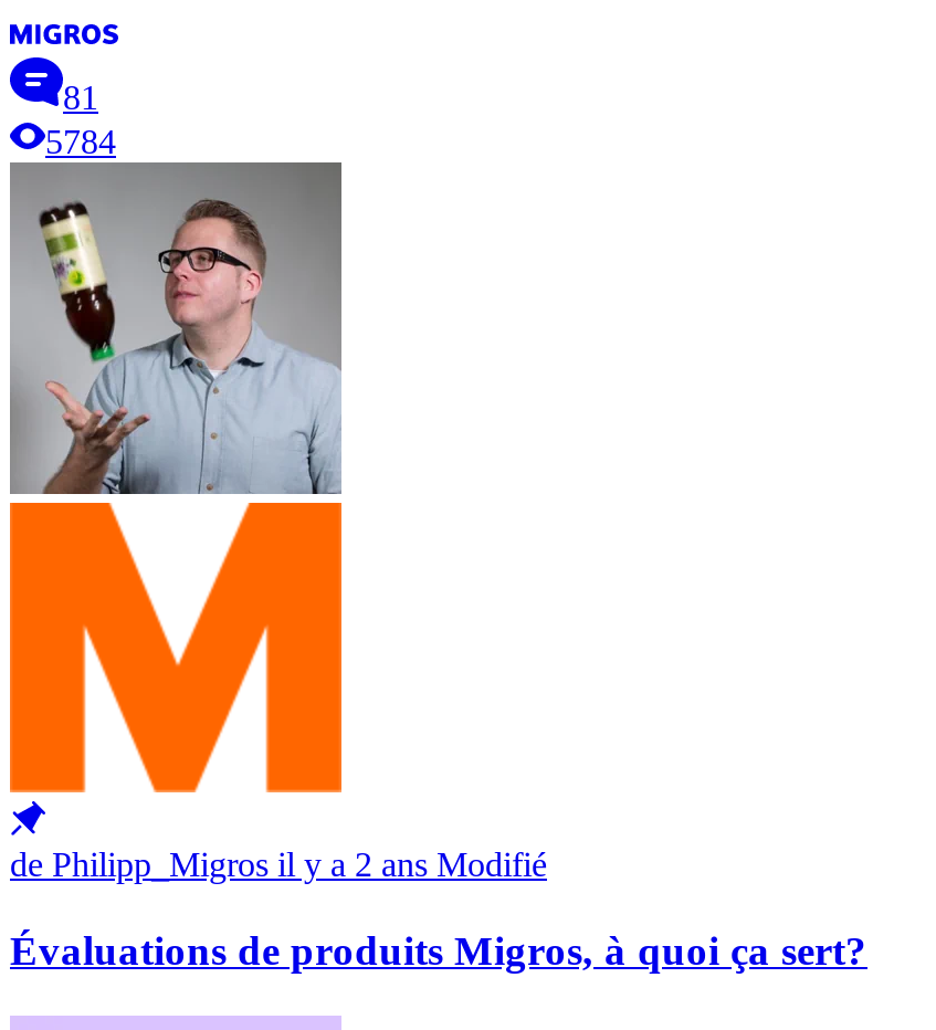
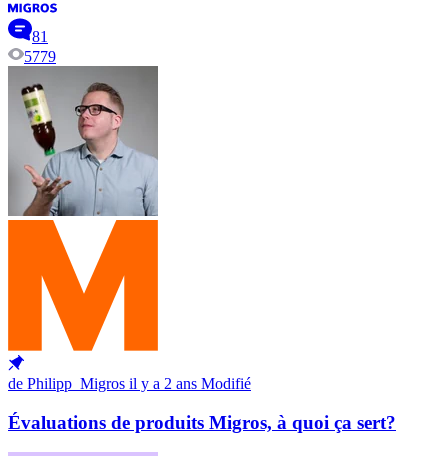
[45,122,116,160] 5784 -> [24,48,56,65] 5779

